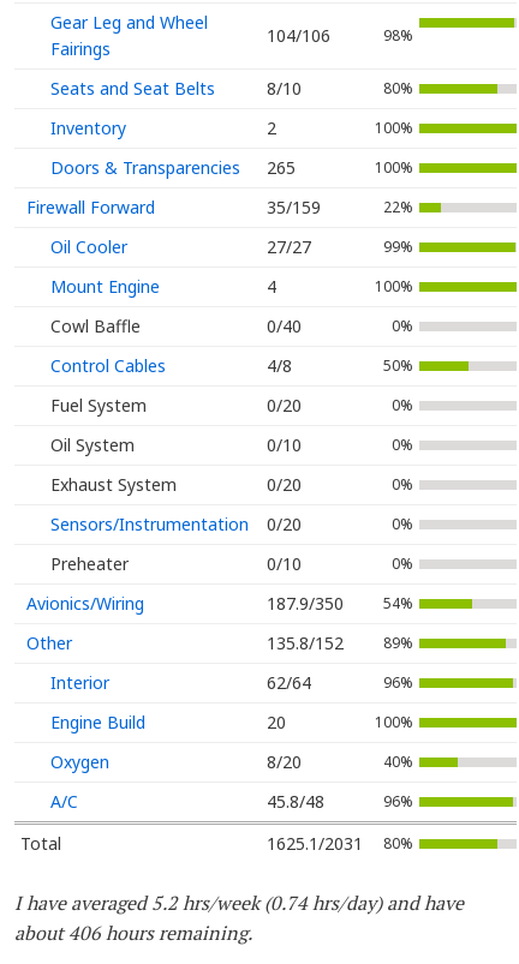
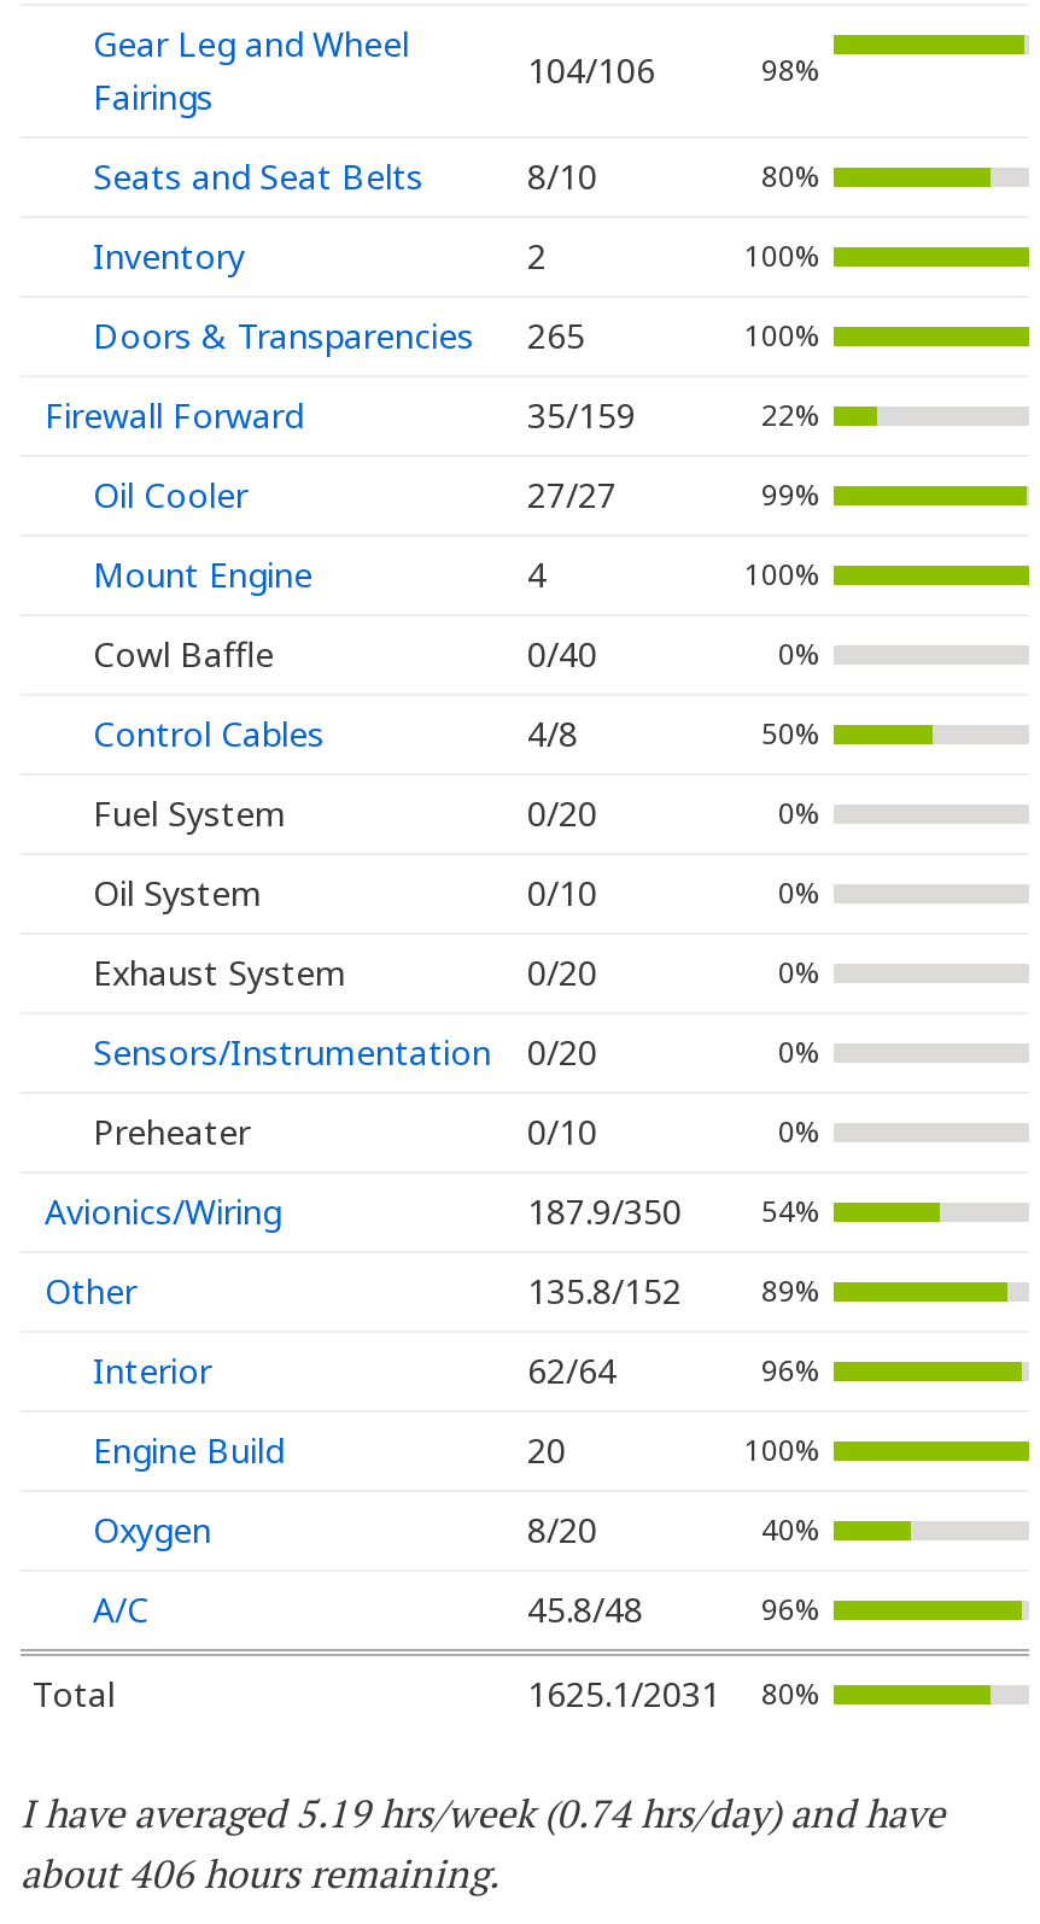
[14,889,464,916] I have averaged 5.2 hrs/week (0.74 hrs/day) and have -> [21,1786,945,1839] I have averaged 5.19 hrs/week (0.74 hrs/day) and have

